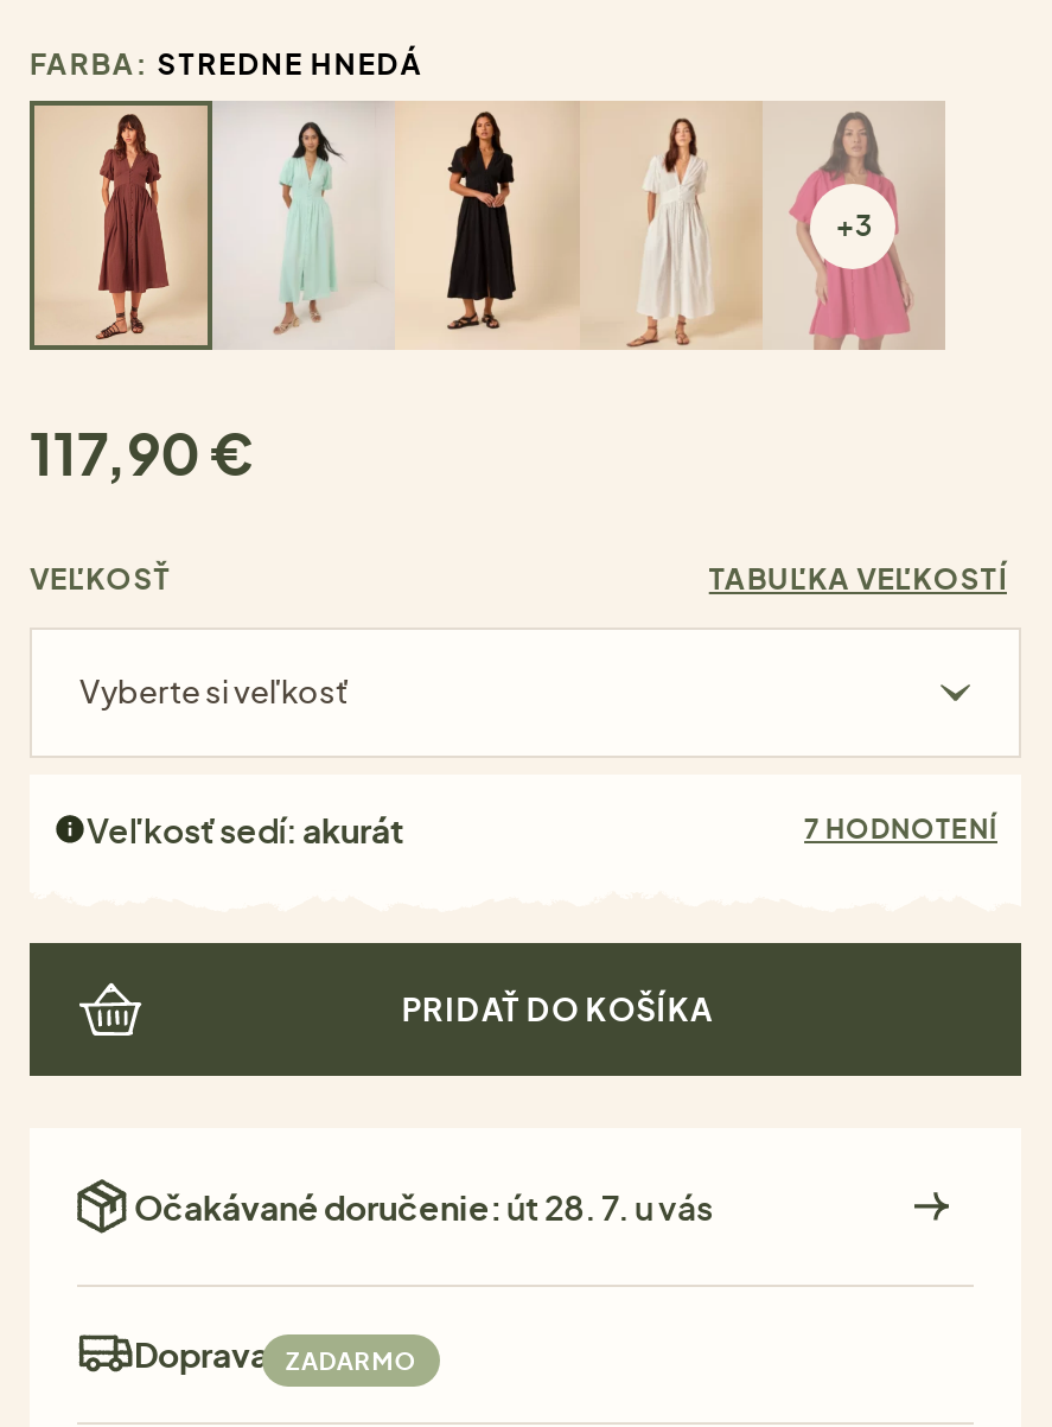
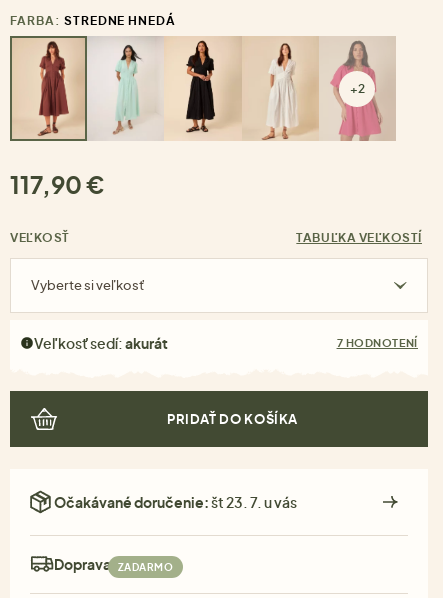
[836,207,871,242] +3 -> [350,81,365,96] +2
[134,1184,713,1227] Očakávané doručenie: út 28. 7. u vás -> [54,493,297,511] Očakávané doručenie: št 23. 7. u vás

